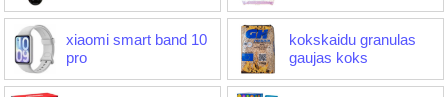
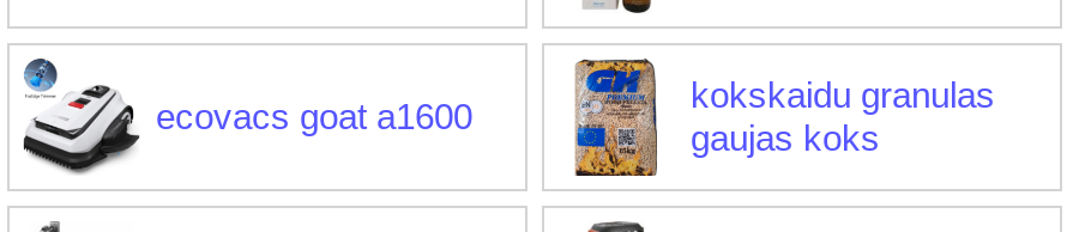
[11,24,207,71] [image] | xiaomi smart band 10 | pro -> [22,55,472,172] [image] | ecovacs goat a1600

